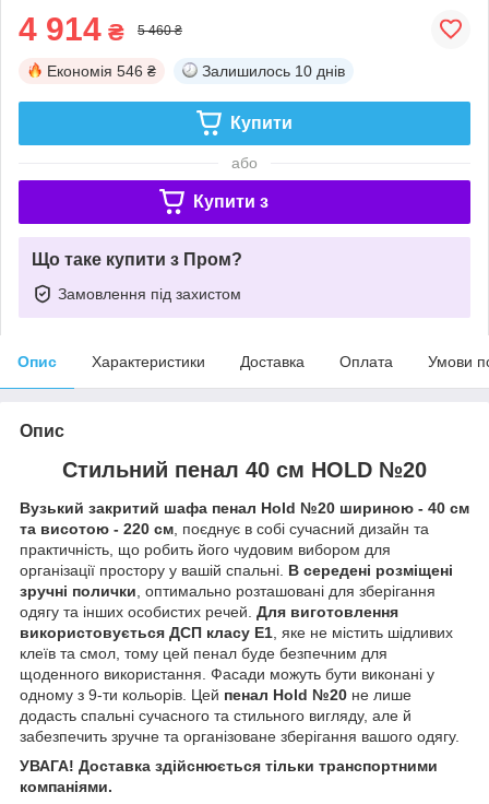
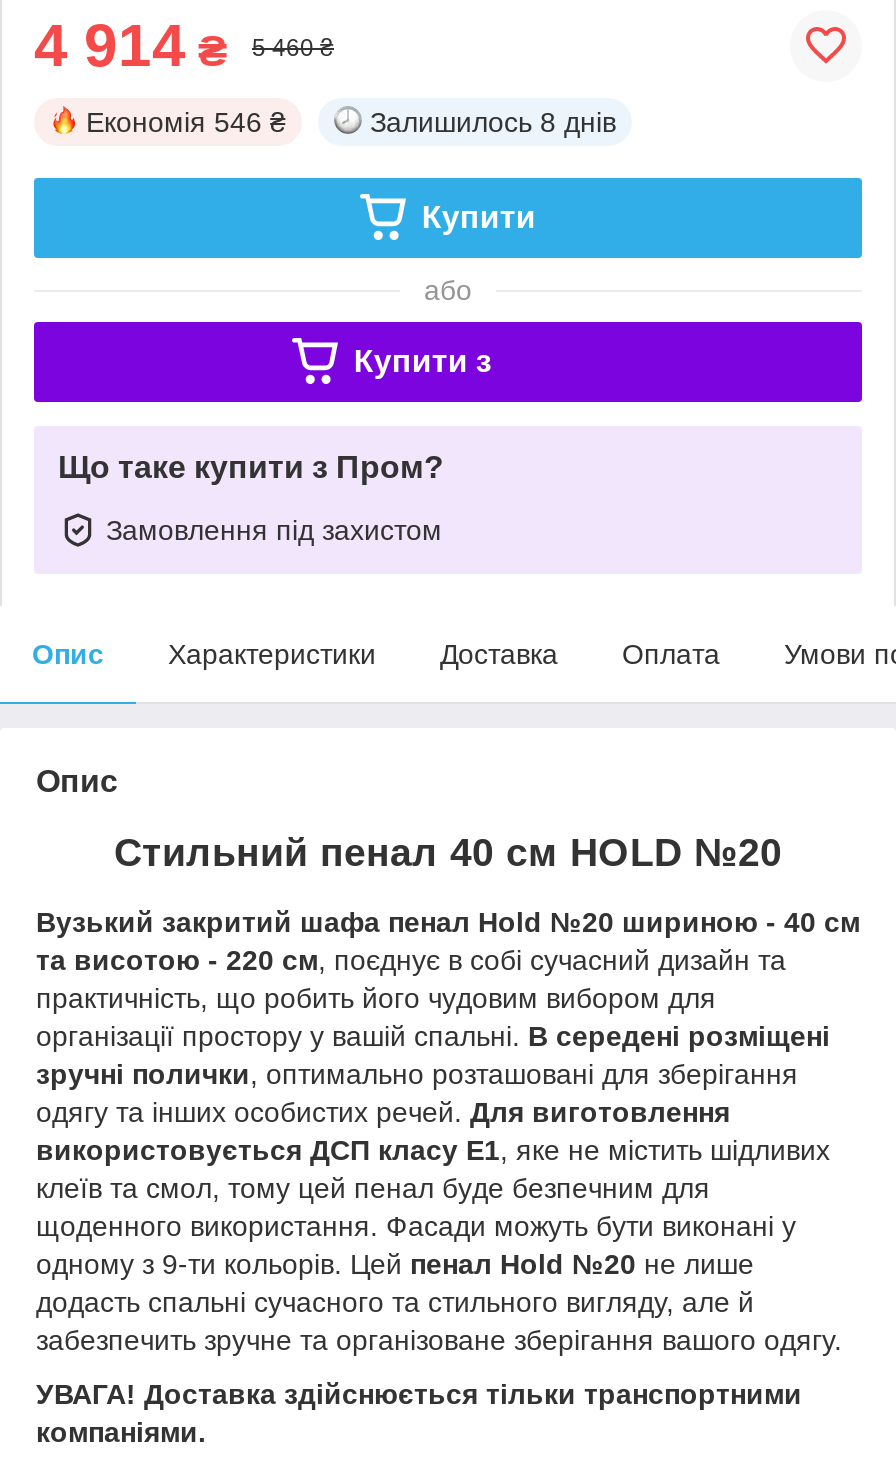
[202,62,345,80] Залишилось 10 днів -> [370,106,616,138] Залишилось 8 днів

